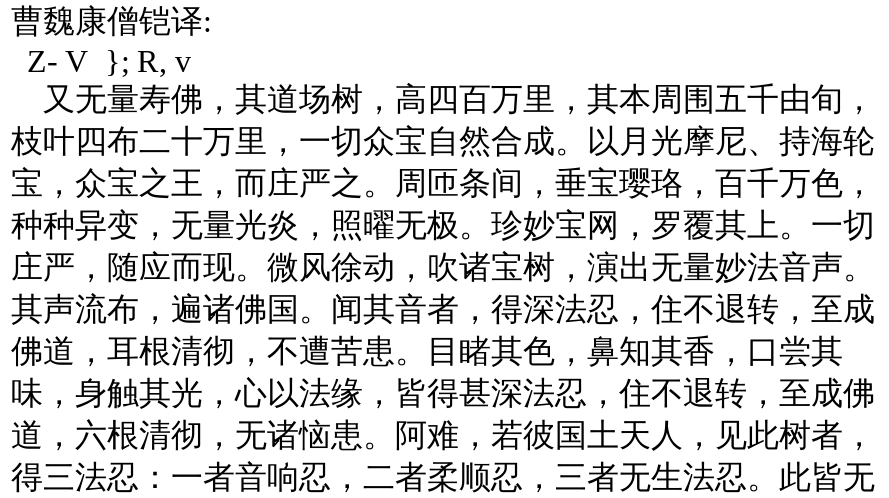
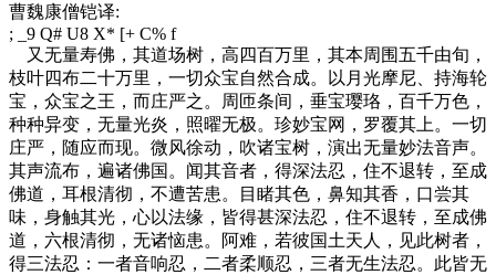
[11,44,191,78] Z- V }; R, v -> [9,24,176,43] ; _9 Q# U8 X* [+ C% f

